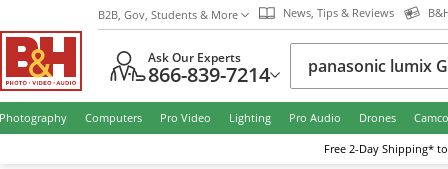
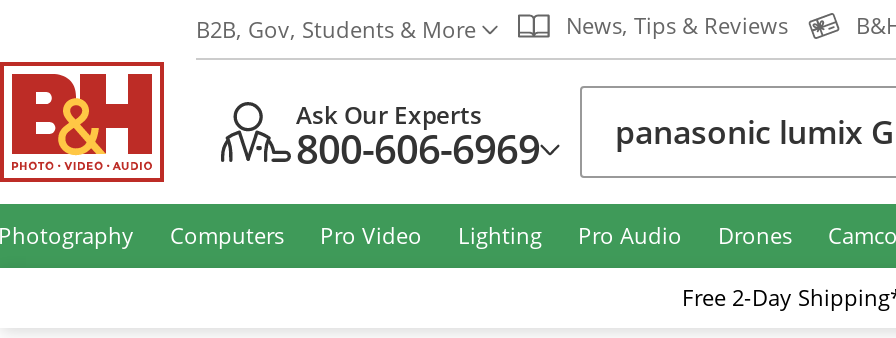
[148,61,270,88] 866-839-7214 -> [296,122,540,176] 800-606-6969

